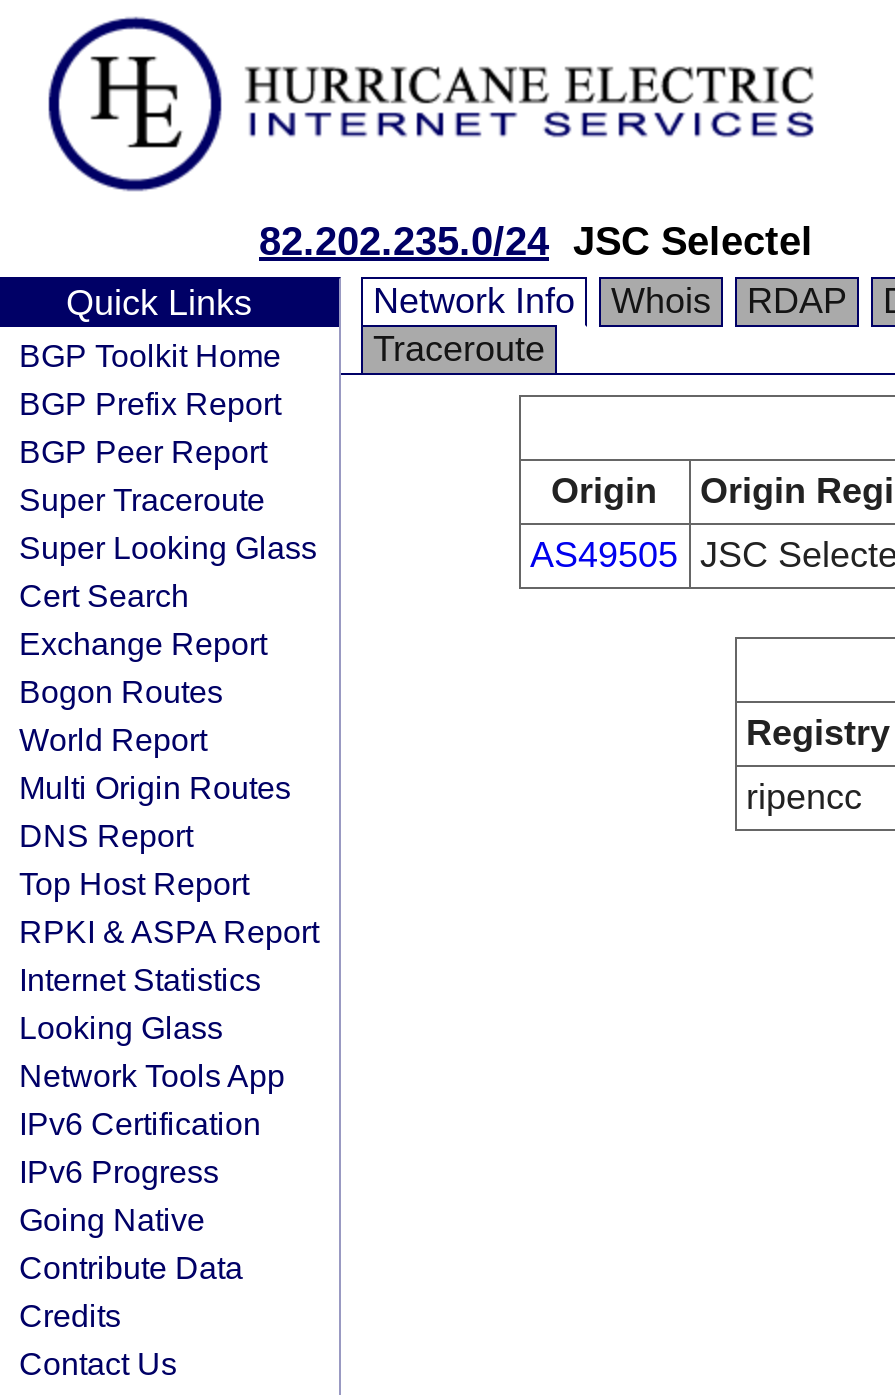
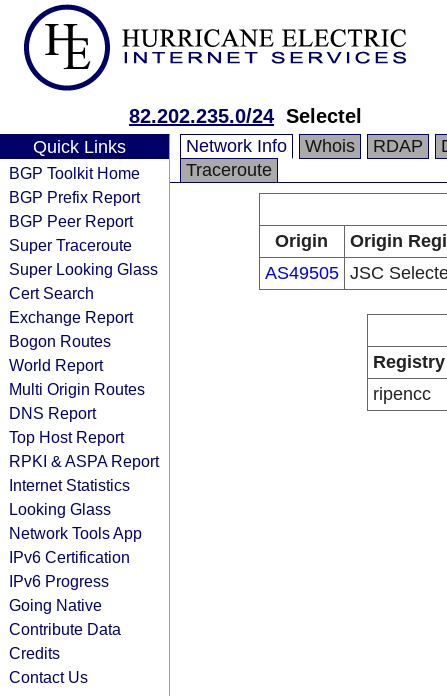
[259,219,813,263] 82.202.235.0/24 JSC Selectel -> [129,105,362,127] 82.202.235.0/24 Selectel

